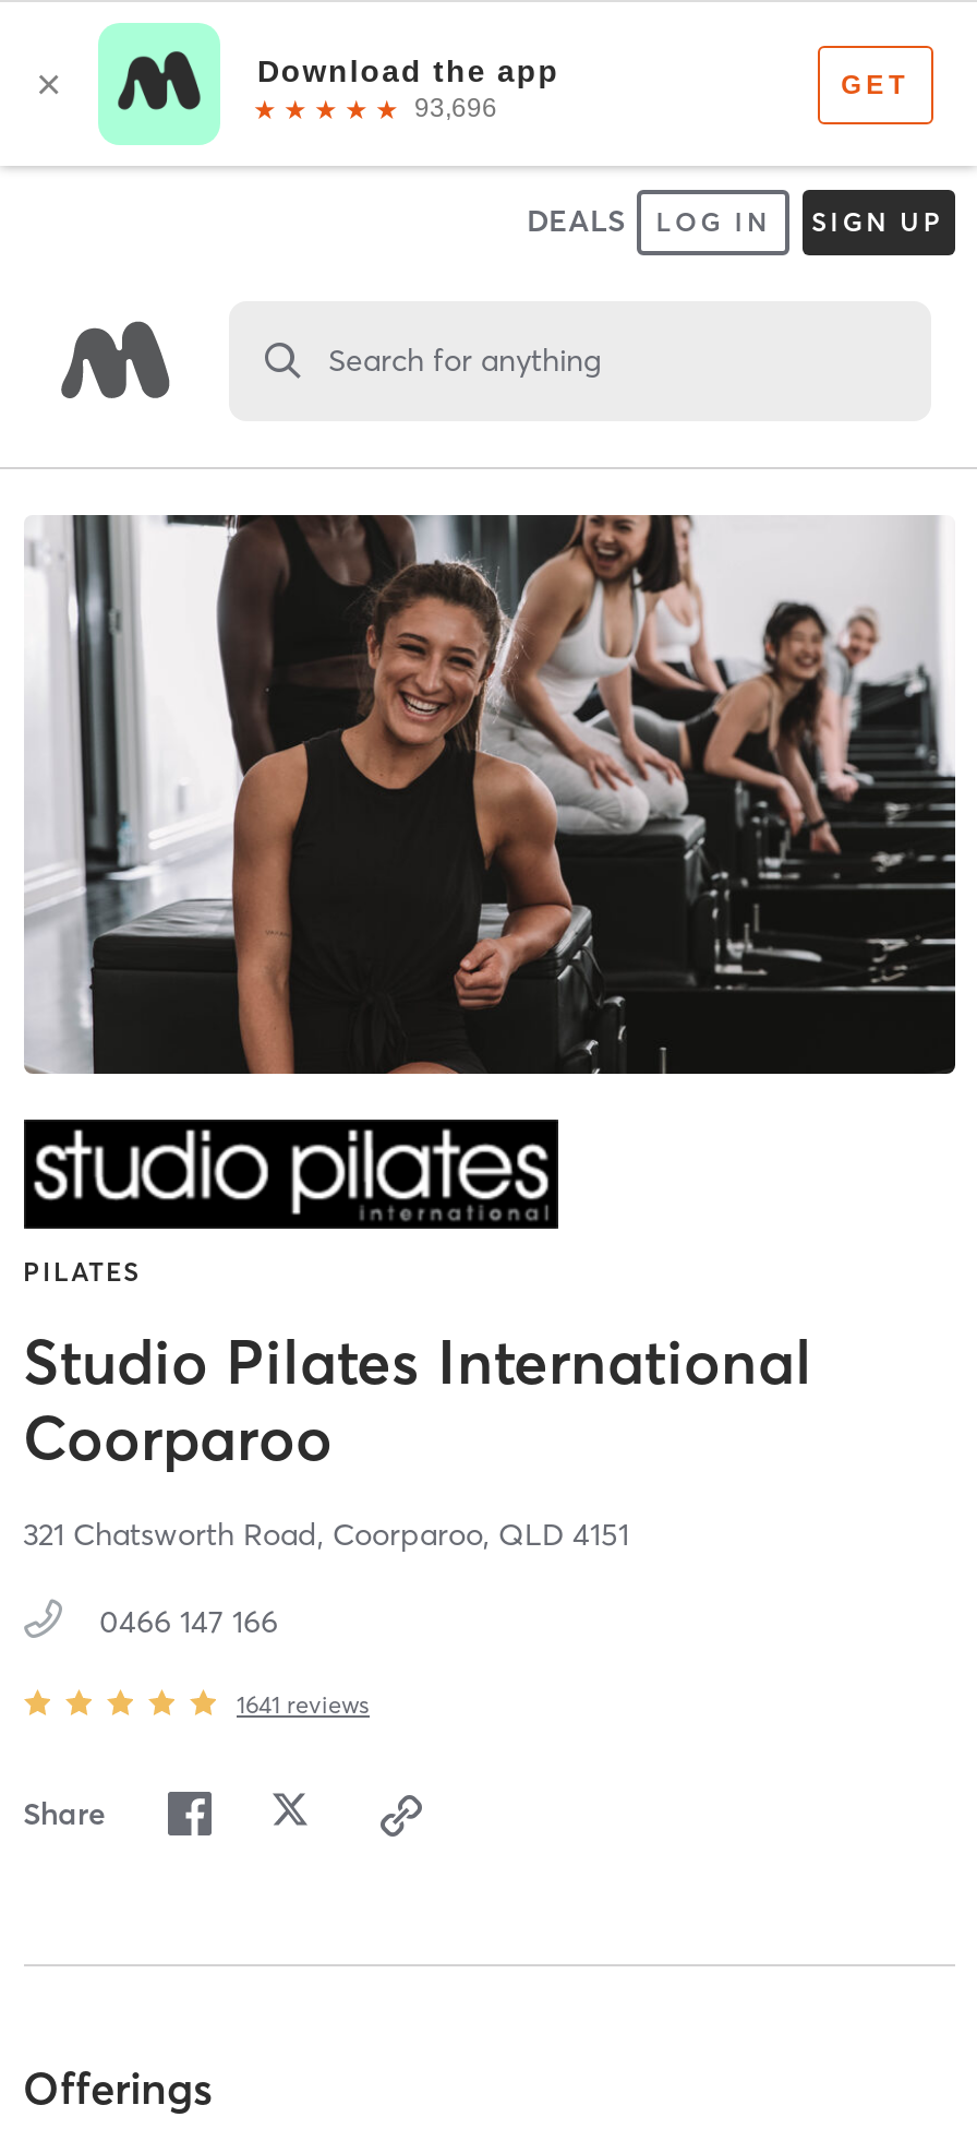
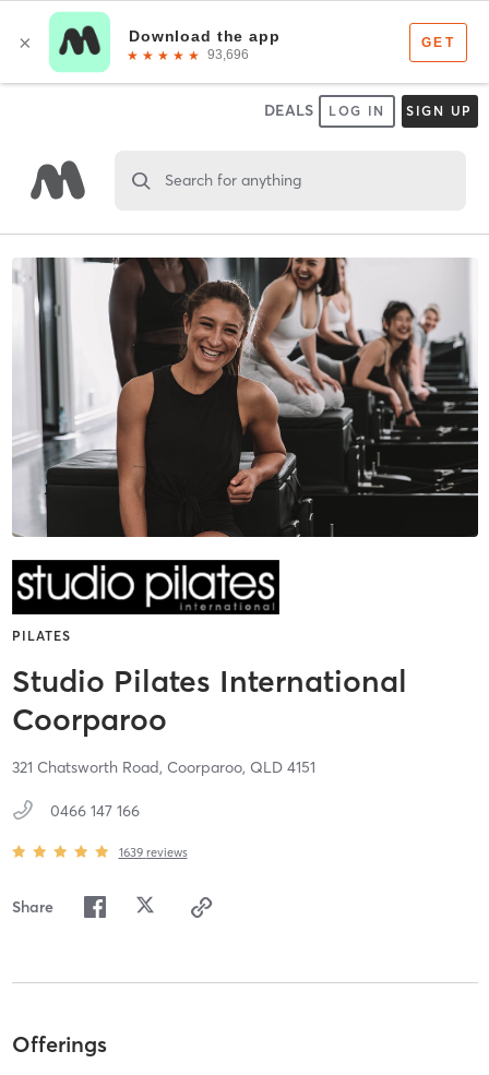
[237,1689,370,1719] 1641 reviews -> [118,844,187,860] 1639 reviews

